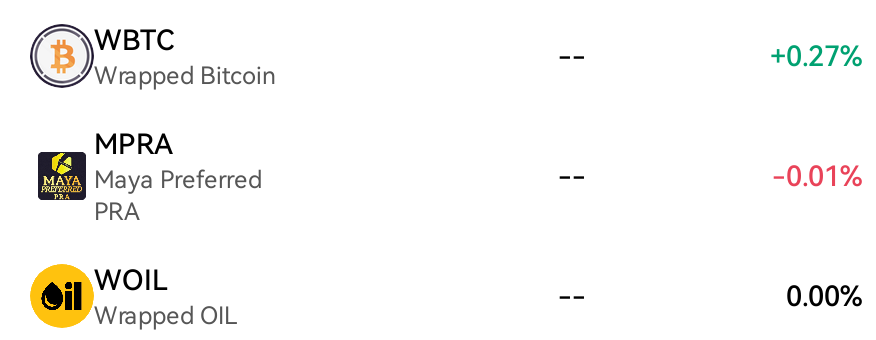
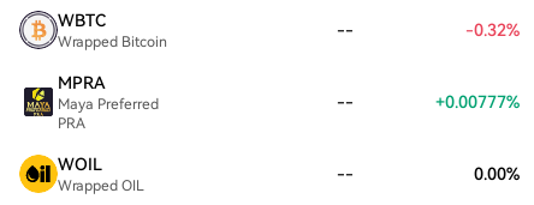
[770,40,862,72] +0.27% -> [465,20,520,40] -0.32%
[772,160,862,192] -0.01% -> [435,92,520,111] +0.00777%

